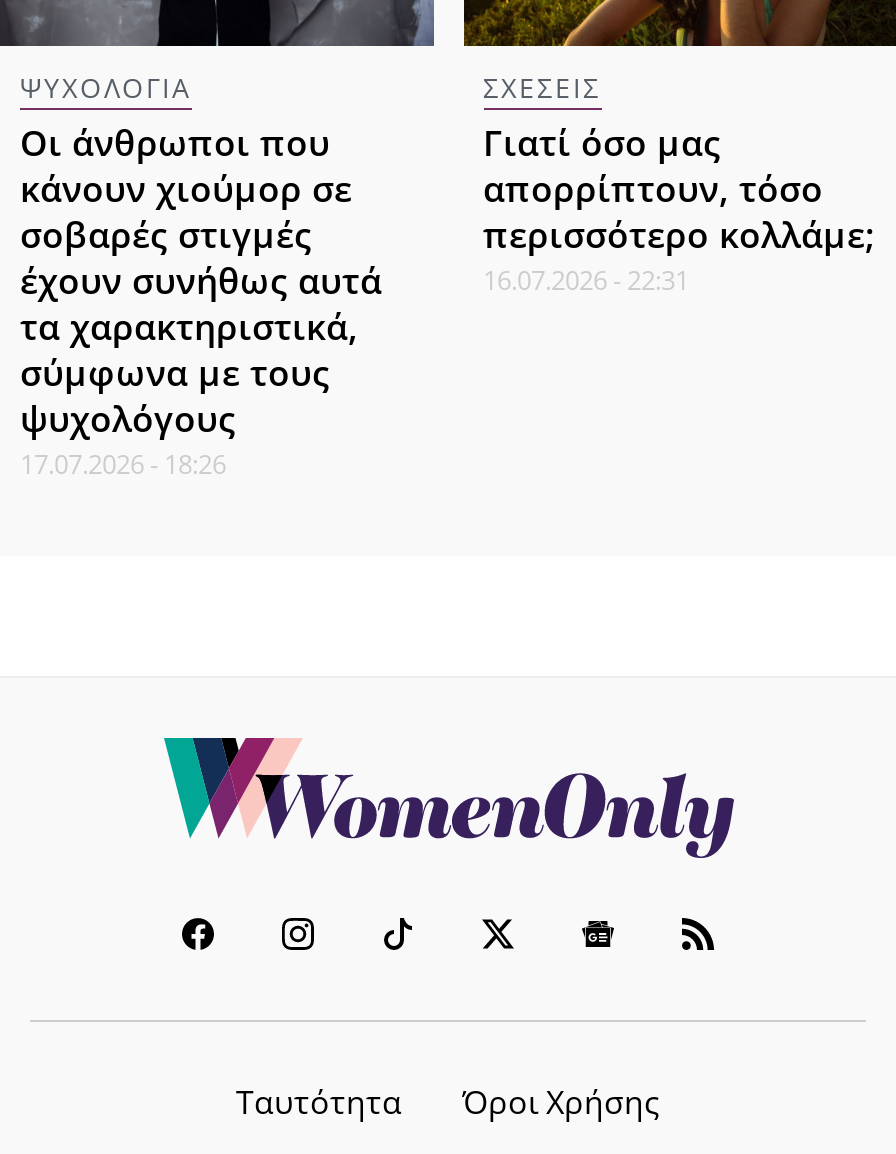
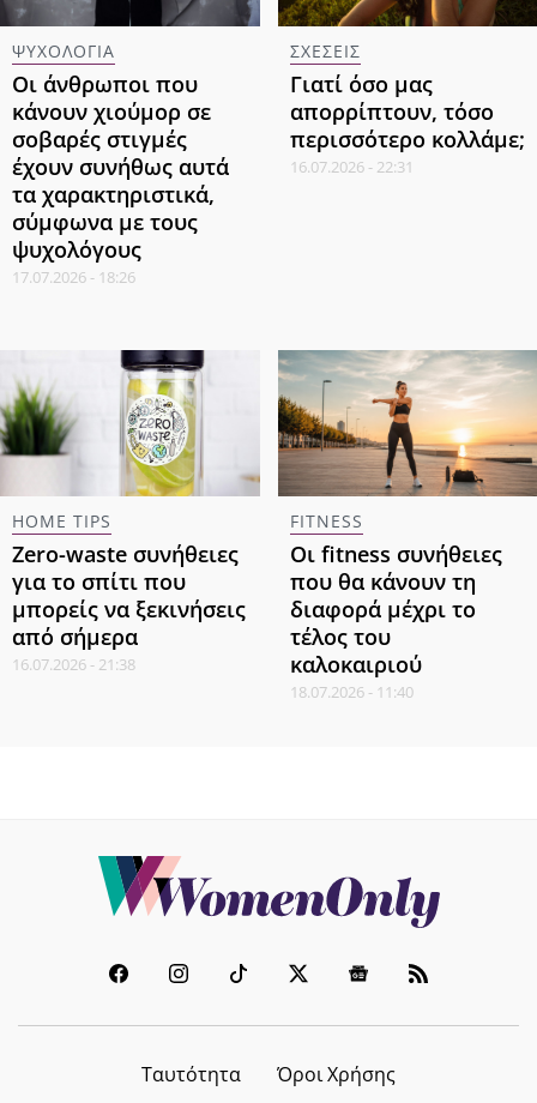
none -> [4,375,88,496] [image]
none -> [12,349,261,675] [image] | HOME TIPS | Zero-waste συνήθειες | για το σπίτι που | μπορείς να ξεκινήσεις | από σήμερα | 16.07.2026 - 21:38
none -> [277,349,533,703] [image] | FITNESS | Οι fitness συνήθειες | που θα κάνουν τη | διαφορά μέχρι το | τέλος του | καλοκαιριού | 18.07.2026 - 11:40

